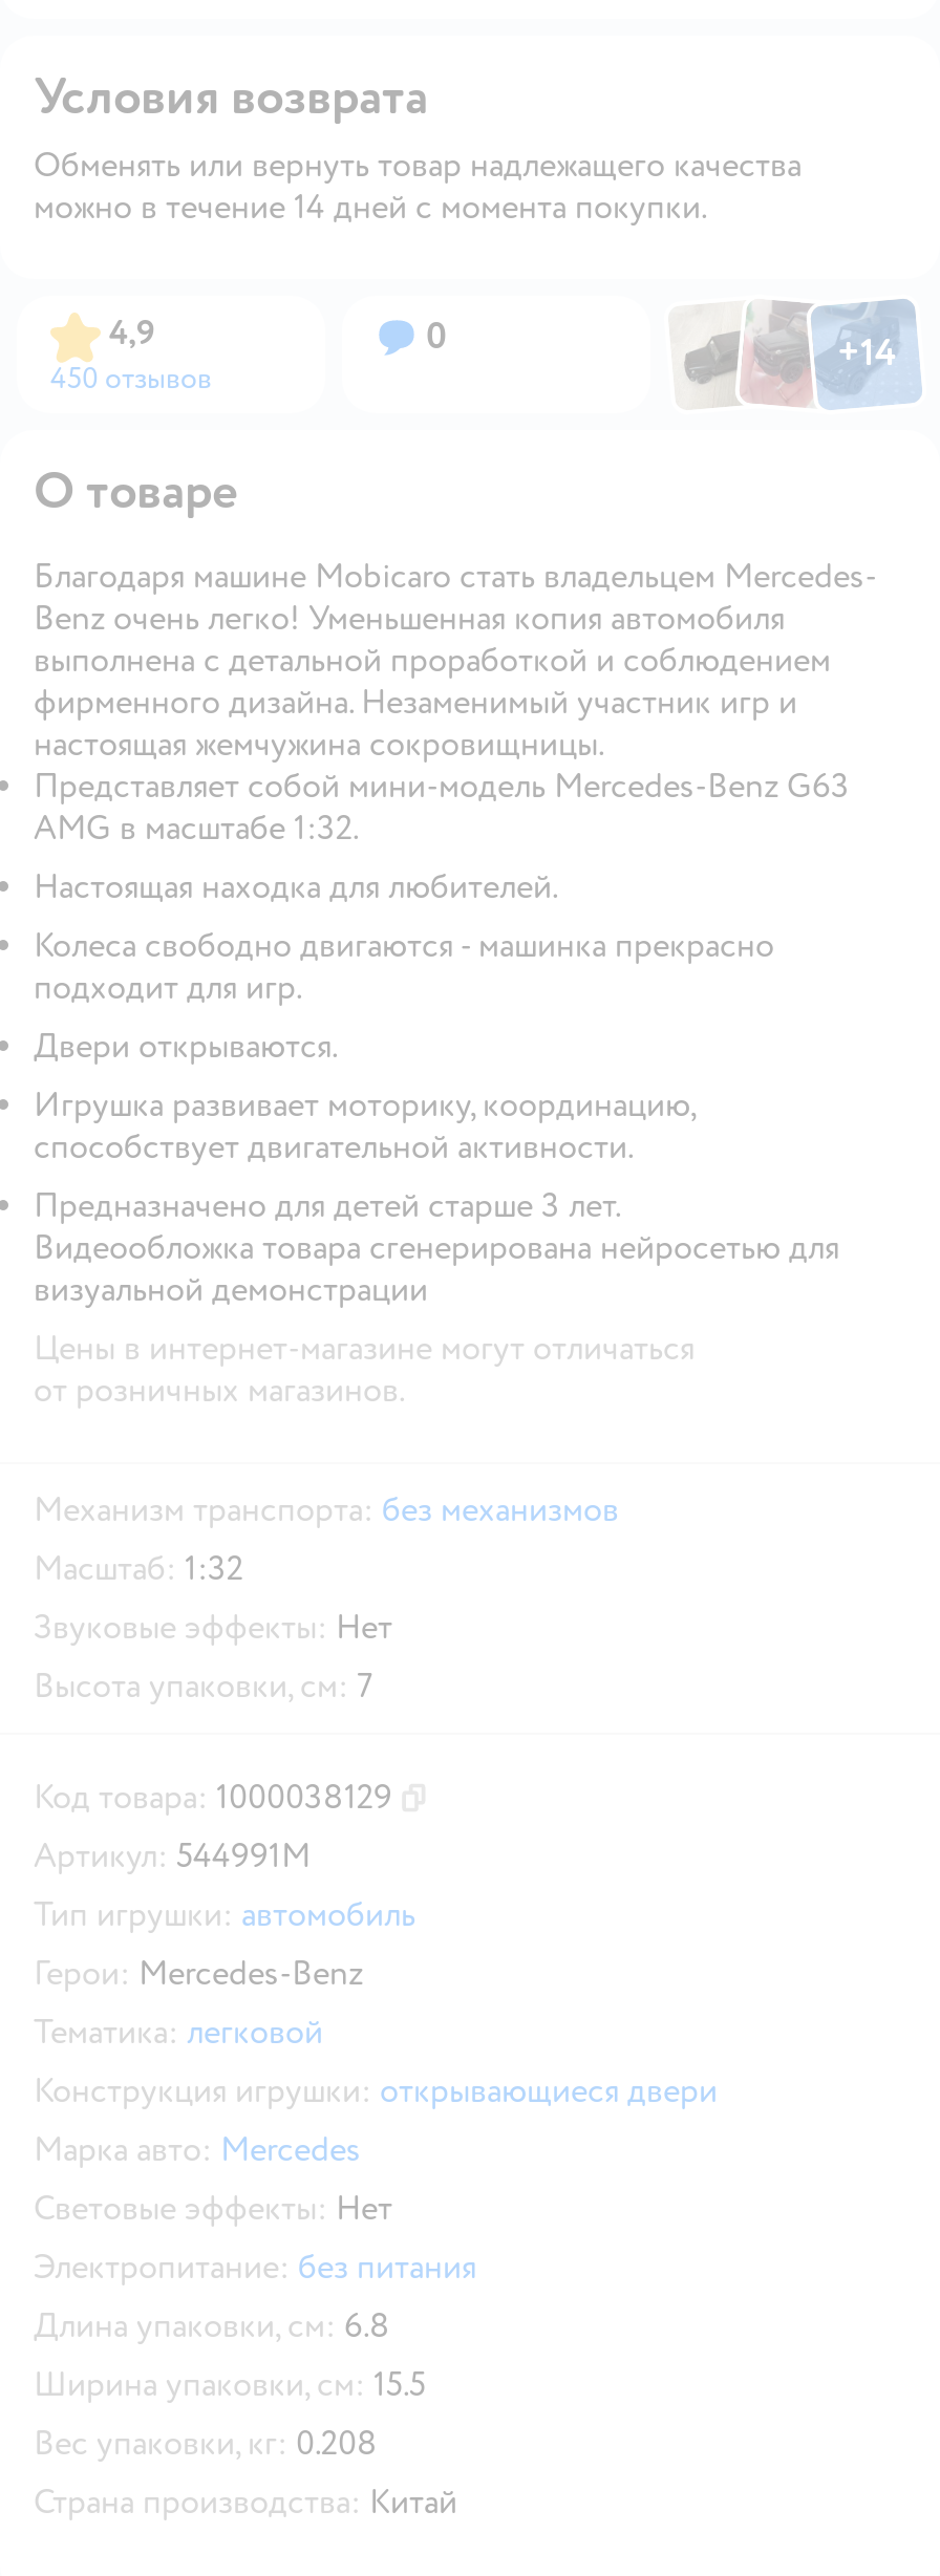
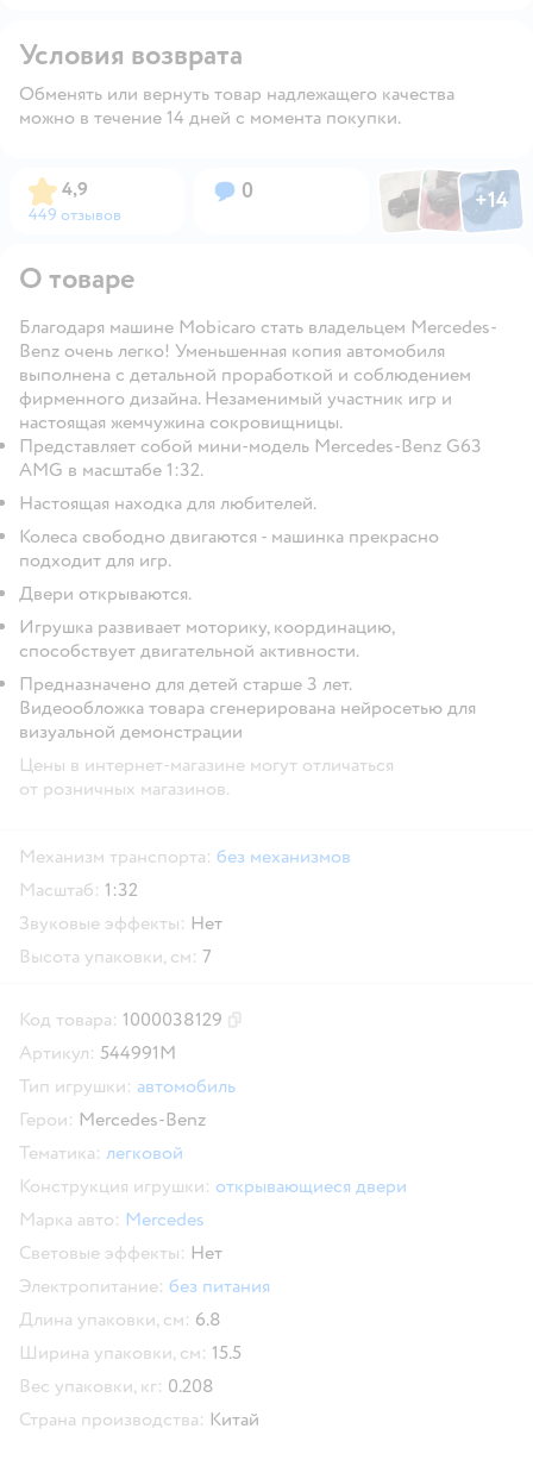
[50,361,212,396] 450 отзывов -> [29,205,121,225] 449 отзывов

